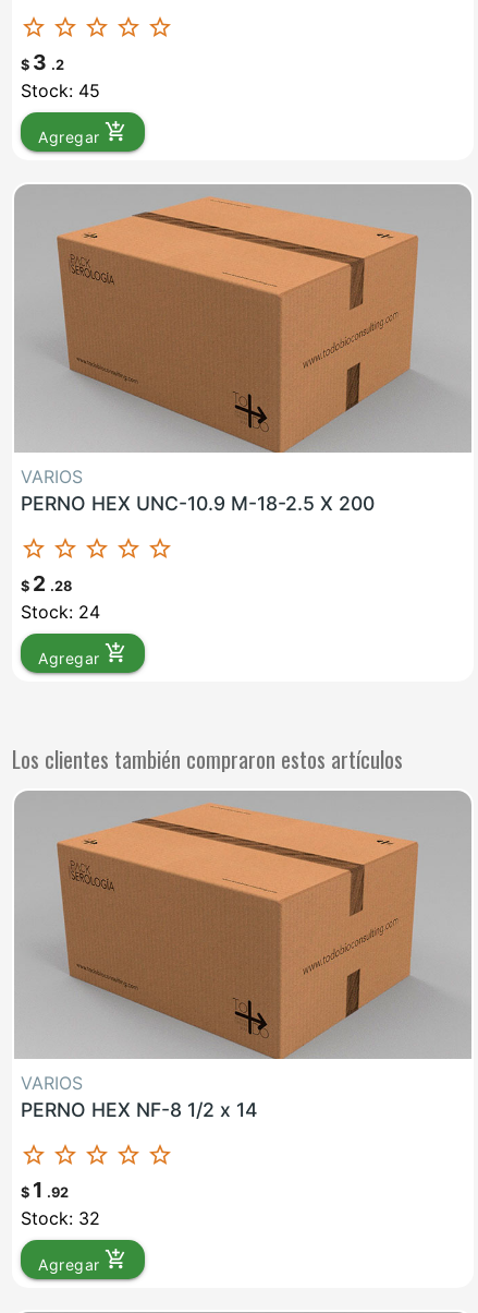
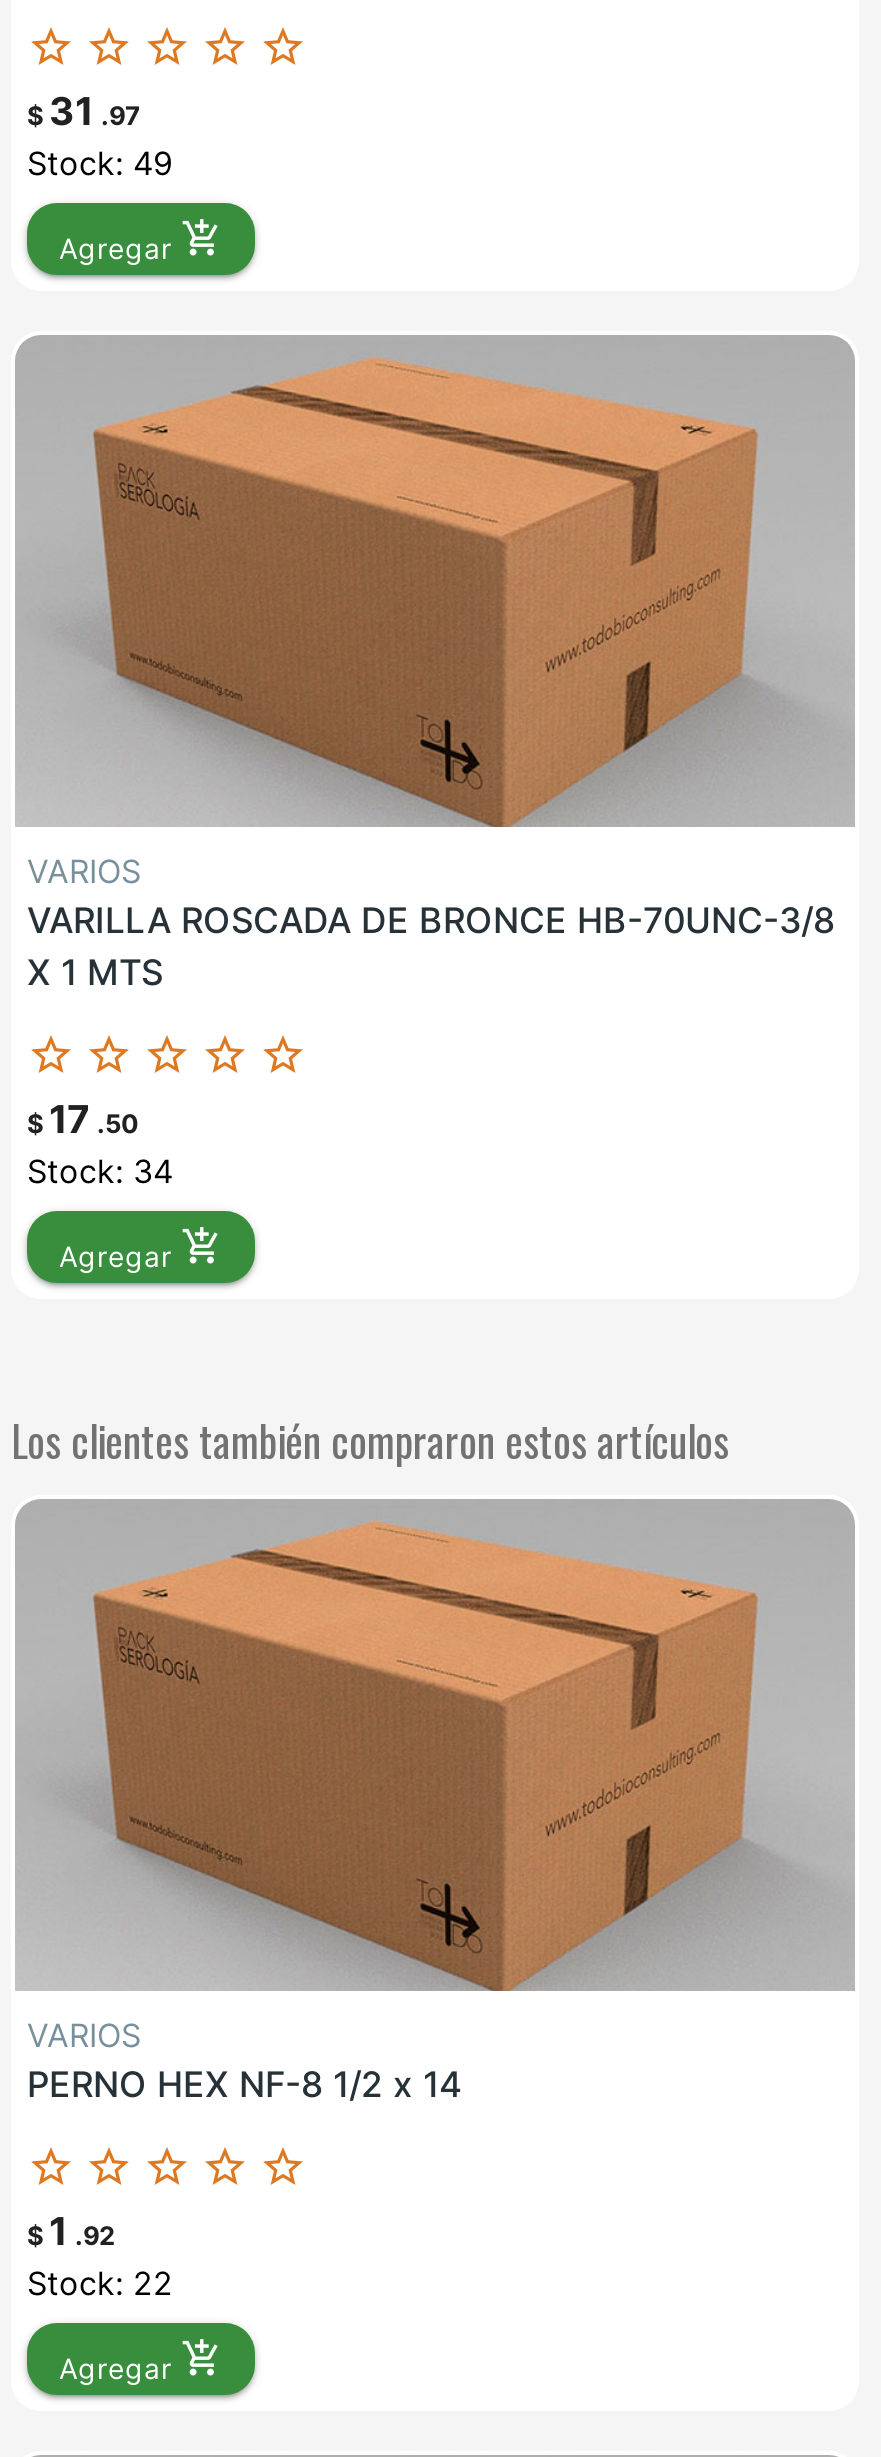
[21,49,64,75] $3.2 -> [27,86,141,134] $31.97
[21,79,100,101] Stock: 45 -> [27,142,173,182] Stock: 49
[21,491,376,514] PERNO HEX UNC-10.9 M-18-2.5 X 200 -> [27,898,835,992] VARILLA ROSCADA DE BRONCE HB-70UNC-3/8 | X 1 MTS
[21,570,72,596] $2.28 -> [27,1094,139,1142] $17.50
[21,600,100,622] Stock: 24 -> [27,1150,173,1190] Stock: 34
[21,1207,100,1229] Stock: 32 -> [27,2262,173,2302] Stock: 22

